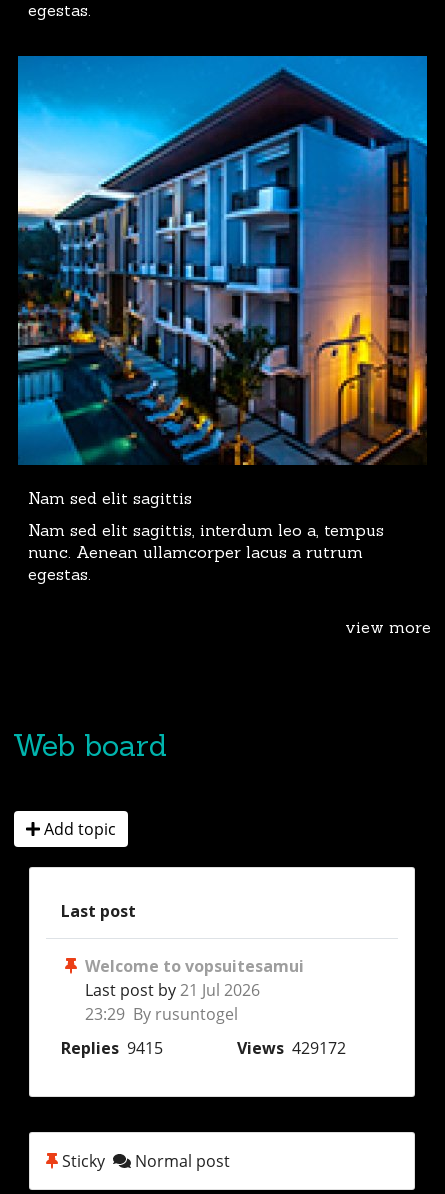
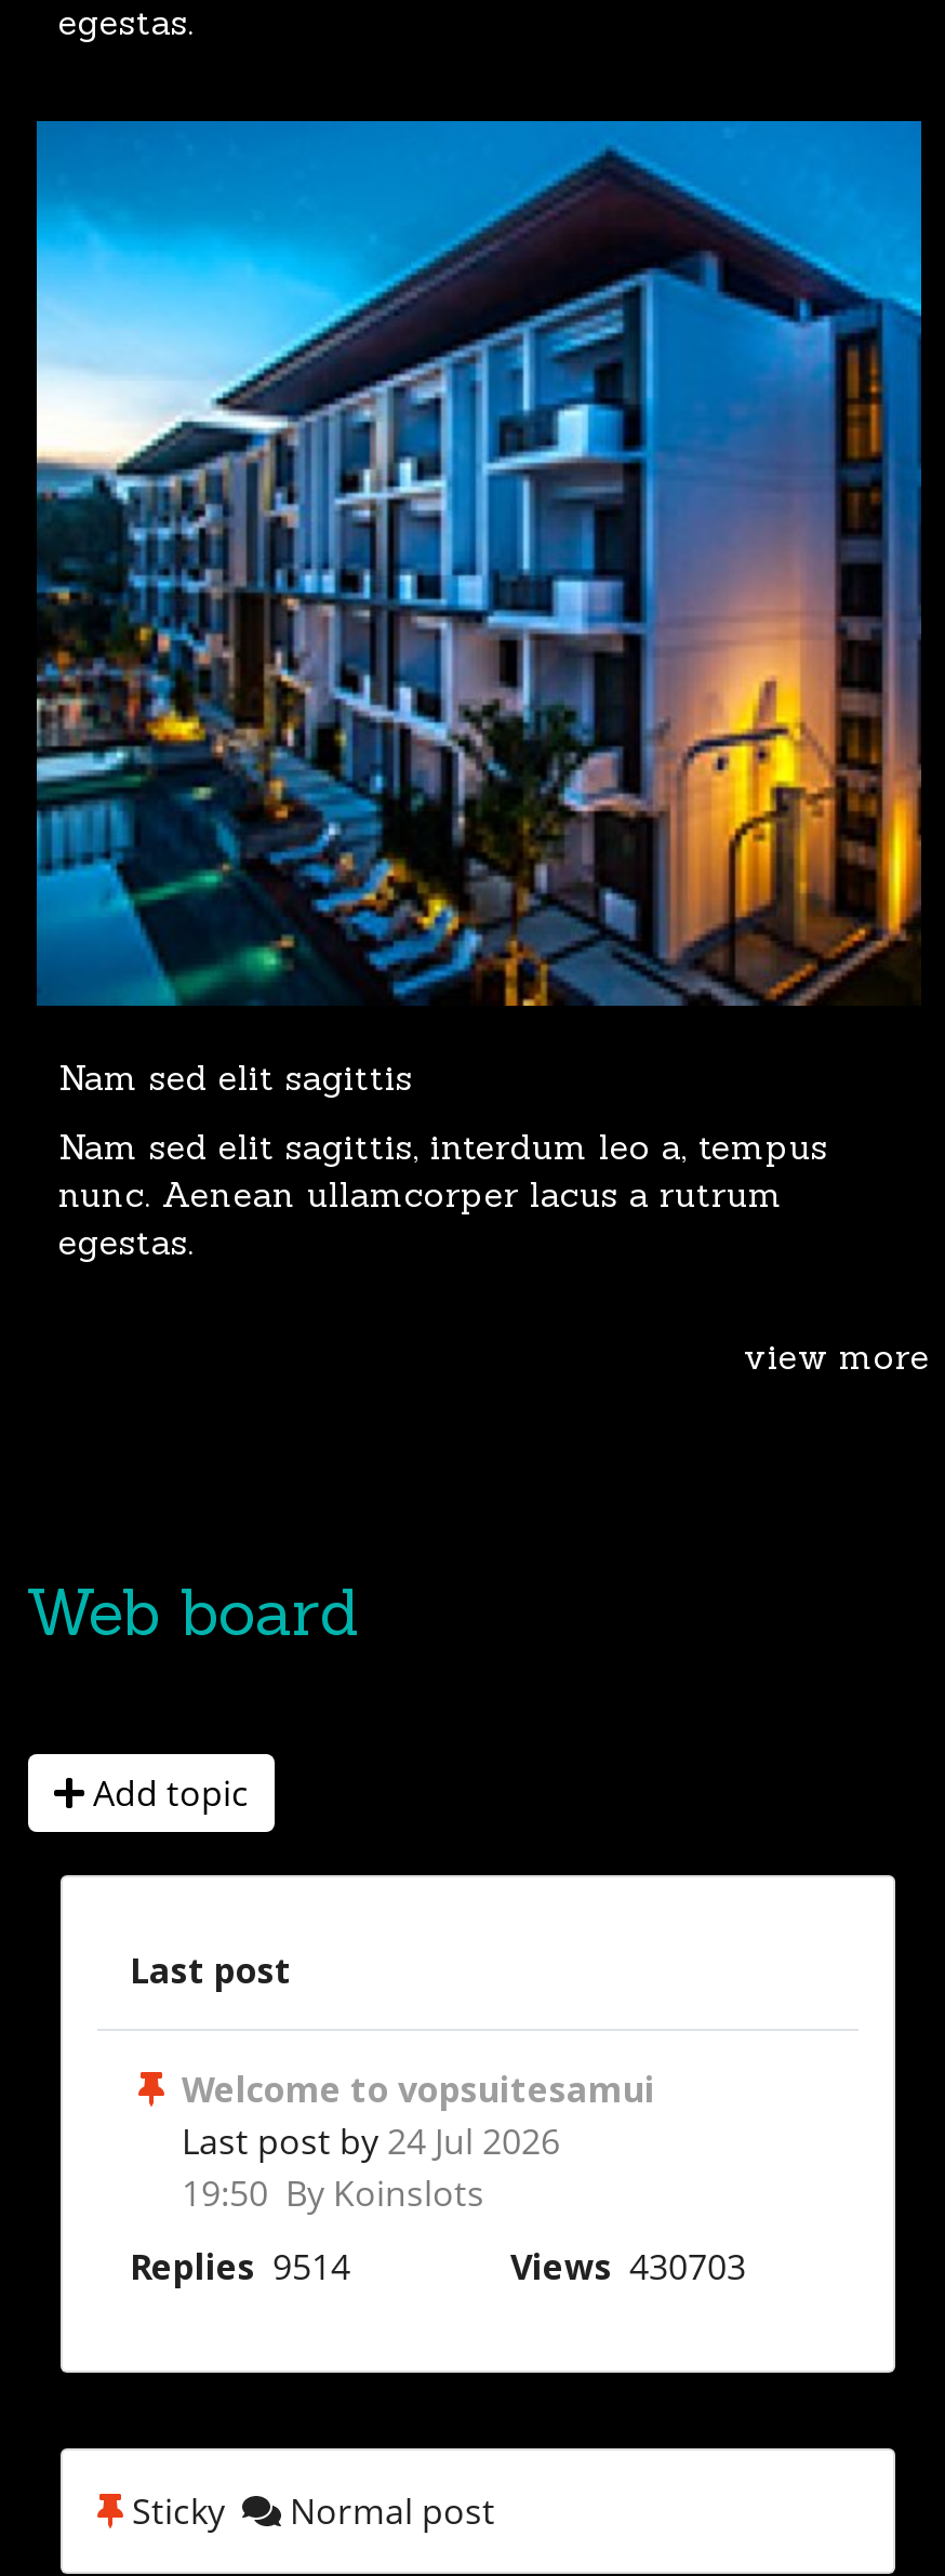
[85,979,260,1001] Last post by 21 Jul 2026 -> [182,2118,560,2166] Last post by 24 Jul 2026
[85,1003,238,1025] 23:29 By rusuntogel -> [182,2170,484,2218] 19:50 By Koinslots
[61,1037,163,1059] Replies 9415 -> [130,2244,350,2291] Replies 9514
[237,1037,346,1059] Views 429172 -> [510,2244,746,2291] Views 430703

